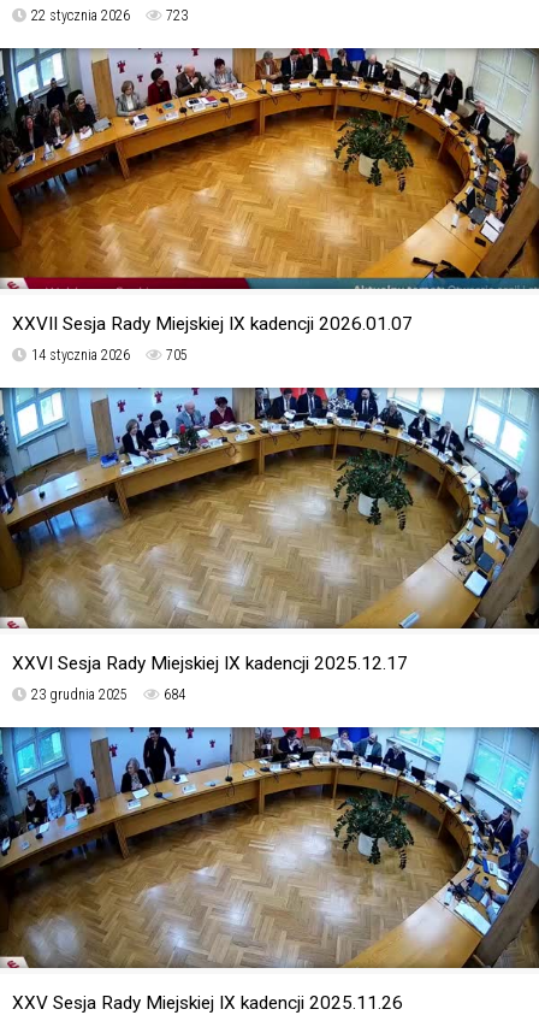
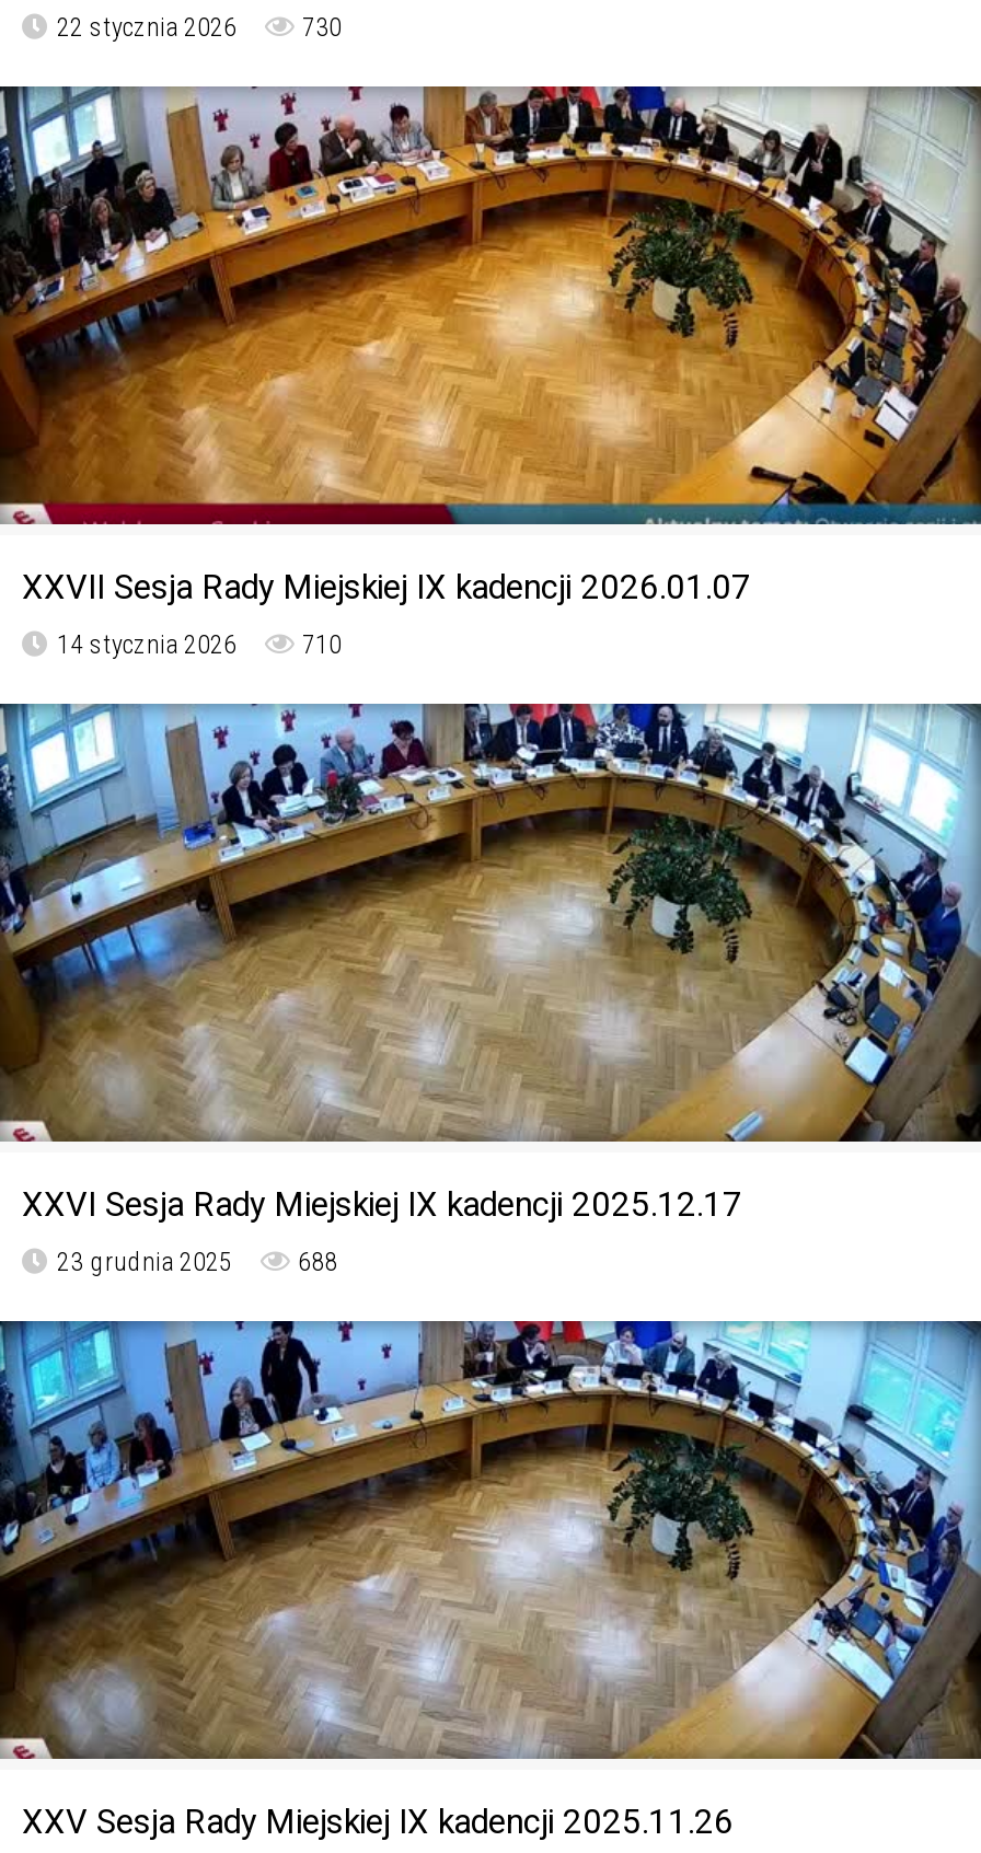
[31,7,188,24] 22 stycznia 2026 723 -> [57,11,342,42] 22 stycznia 2026 730
[31,346,188,363] 14 stycznia 2026 705 -> [57,628,342,659] 14 stycznia 2026 710
[31,686,185,703] 23 grudnia 2025 684 -> [57,1246,337,1276] 23 grudnia 2025 688

